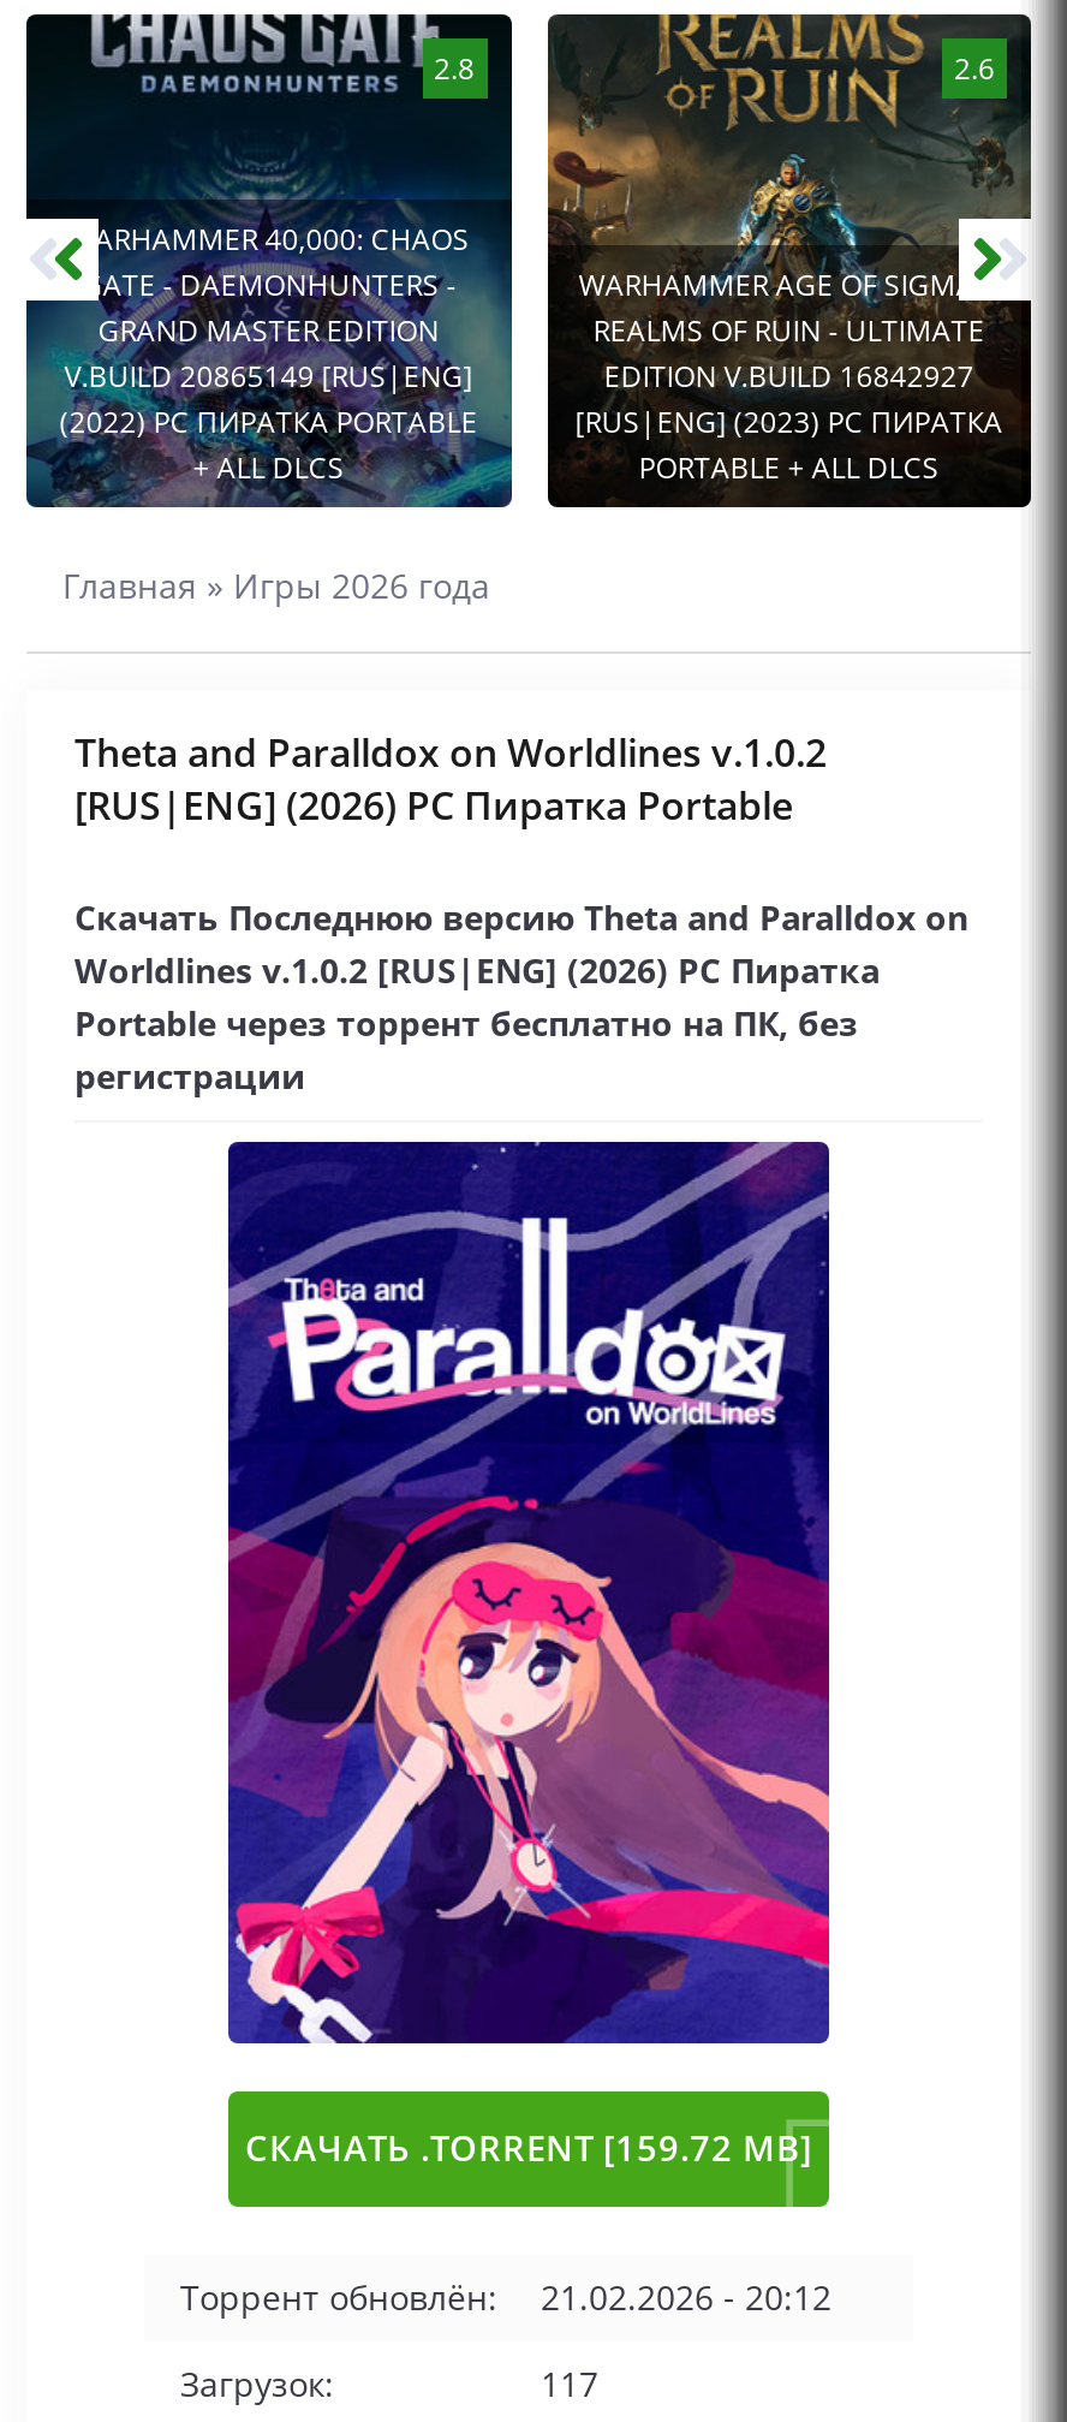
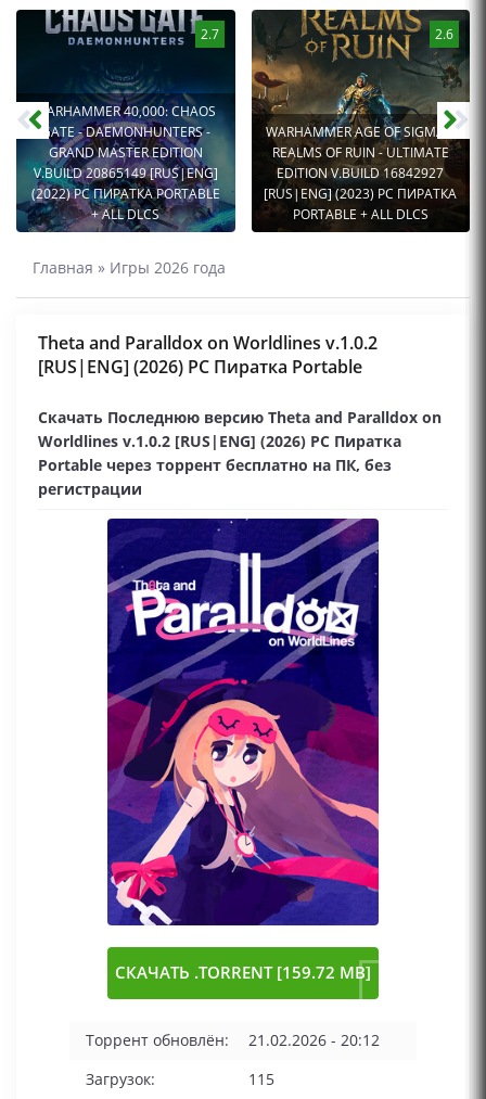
[434,48,475,89] 2.8 -> [200,25,219,43] 2.7
[541,2361,598,2406] 117 -> [248,1069,274,1089] 115

